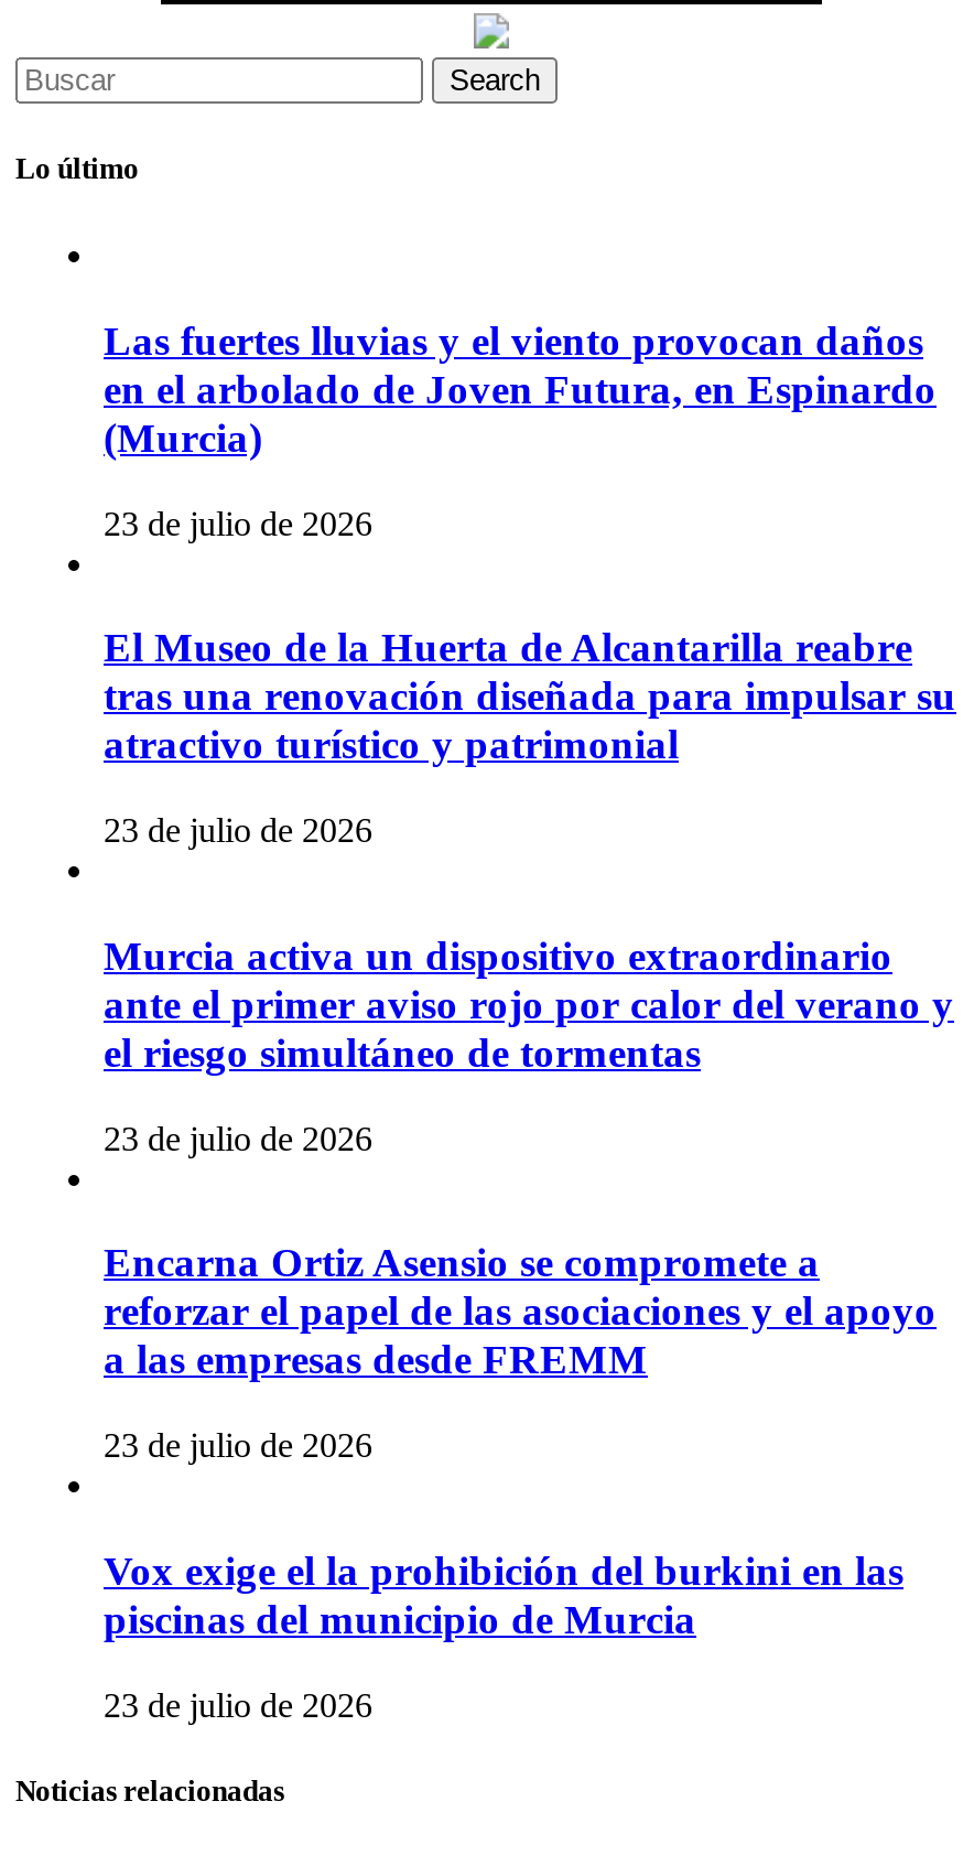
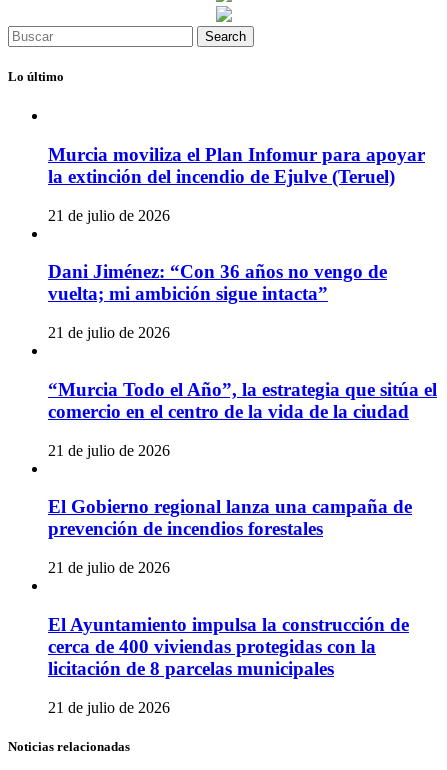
[104,317,937,461] Las fuertes lluvias y el viento provocan daños | en el arbolado de Joven Futura, en Espinardo | (Murcia) -> [48,144,425,187] Murcia moviliza el Plan Infomur para apoyar | la extinción del incendio de Ejulve (Teruel)
[104,504,372,542] 23 de julio de 2026 -> [48,207,170,224] 21 de julio de 2026
[104,625,956,768] El Museo de la Huerta de Alcantarilla reabre | tras una renovación diseñada para impulsar su | atractivo turístico y patrimonial -> [48,261,387,304] Dani Jiménez: “Con 36 años no vengo de | vuelta; mi ambición sigue intacta”
[104,812,372,849] 23 de julio de 2026 -> [48,324,170,341] 21 de julio de 2026
[104,932,954,1076] Murcia activa un dispositivo extraordinario | ante el primer aviso rojo por calor del verano y | el riesgo simultáneo de tormentas -> [48,379,437,422] “Murcia Todo el Año”, la estrategia que sitúa el | comercio en el centro de la vida de la ciudad
[104,1119,372,1156] 23 de julio de 2026 -> [48,442,170,459] 21 de julio de 2026
[104,1240,937,1383] Encarna Ortiz Asensio se compromete a | reforzar el papel de las asociaciones y el apoyo | a las empresas desde FREMM -> [48,496,412,539] El Gobierno regional lanza una campaña de | prevención de incendios forestales
[104,1426,372,1464] 23 de julio de 2026 -> [48,559,170,576] 21 de julio de 2026
[104,1547,903,1642] Vox exige el la prohibición del burkini en las | piscinas del municipio de Murcia -> [48,614,409,679] El Ayuntamiento impulsa la construcción de | cerca de 400 viviendas protegidas con la | licitación de 8 parcelas municipales
[104,1685,372,1723] 23 de julio de 2026 -> [48,698,170,715] 21 de julio de 2026

